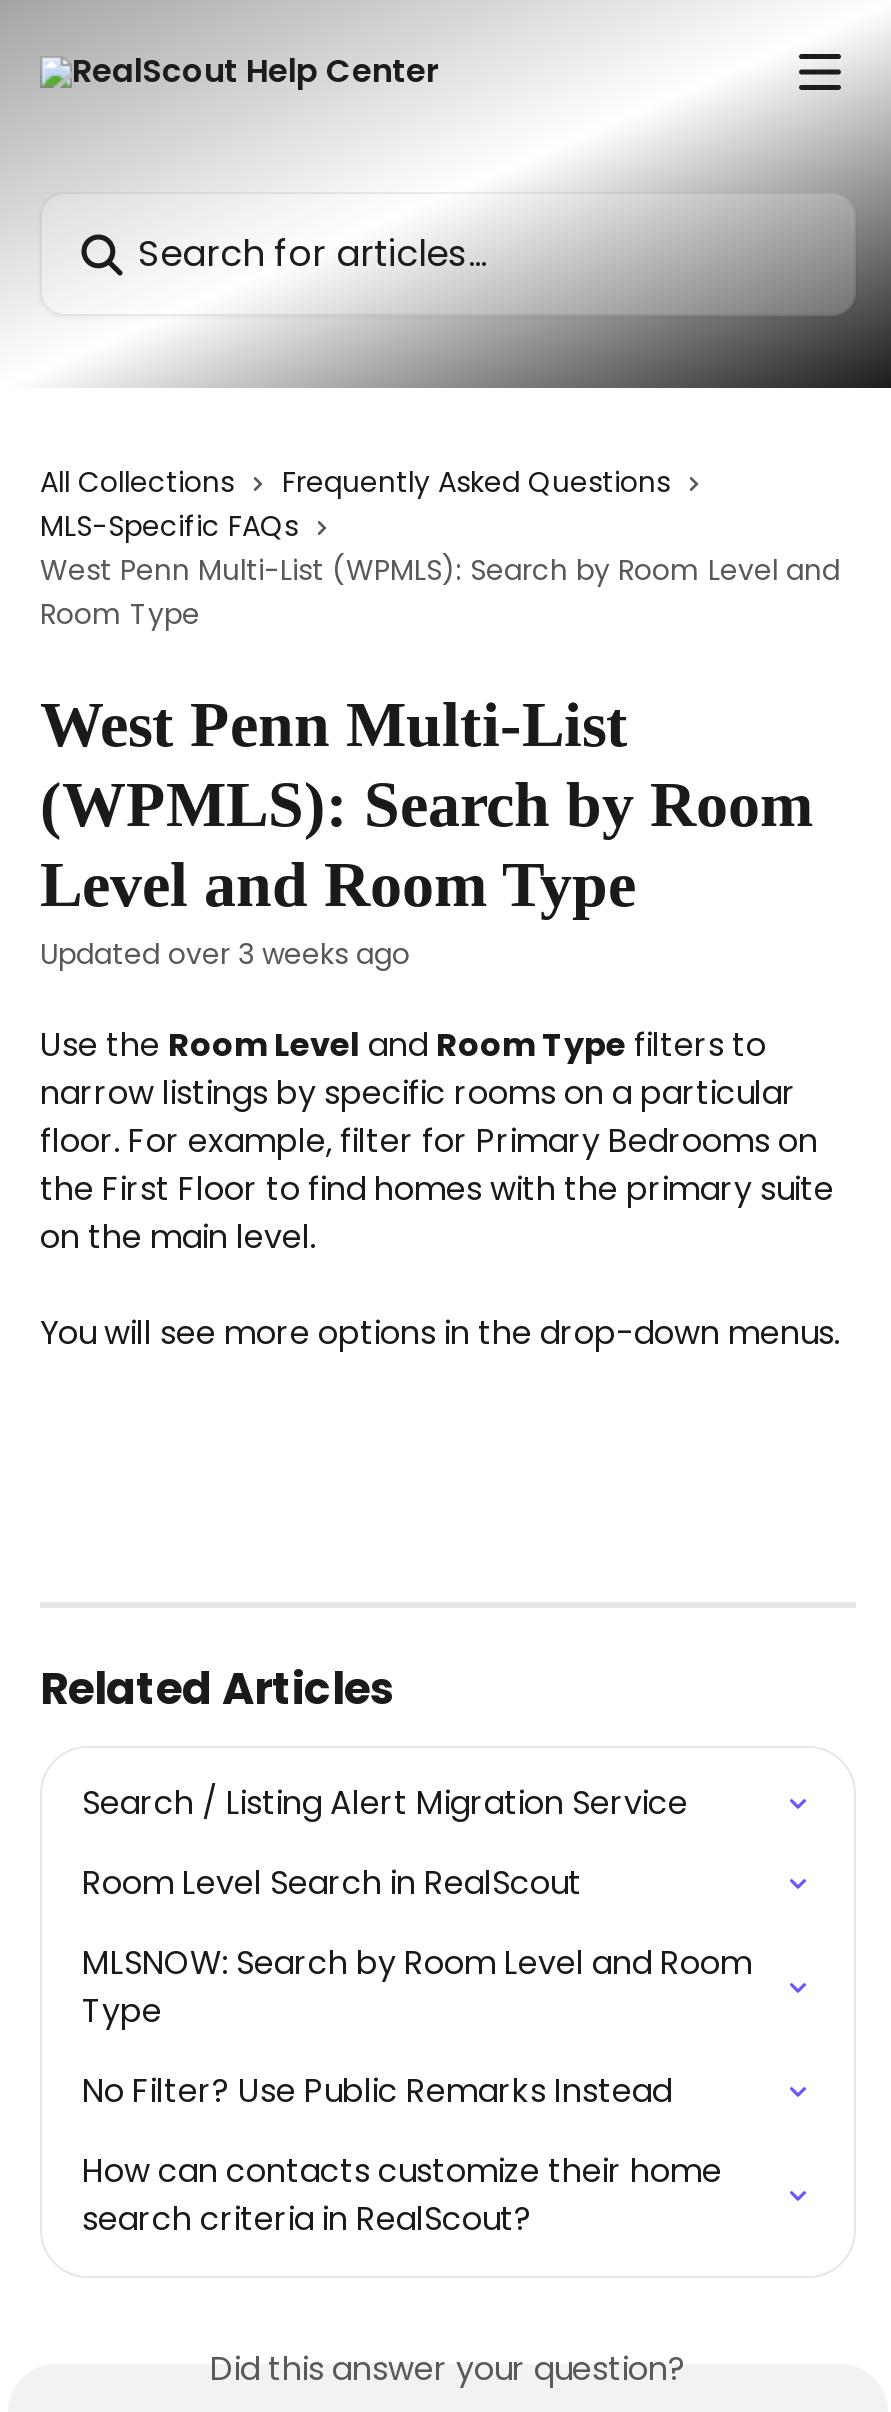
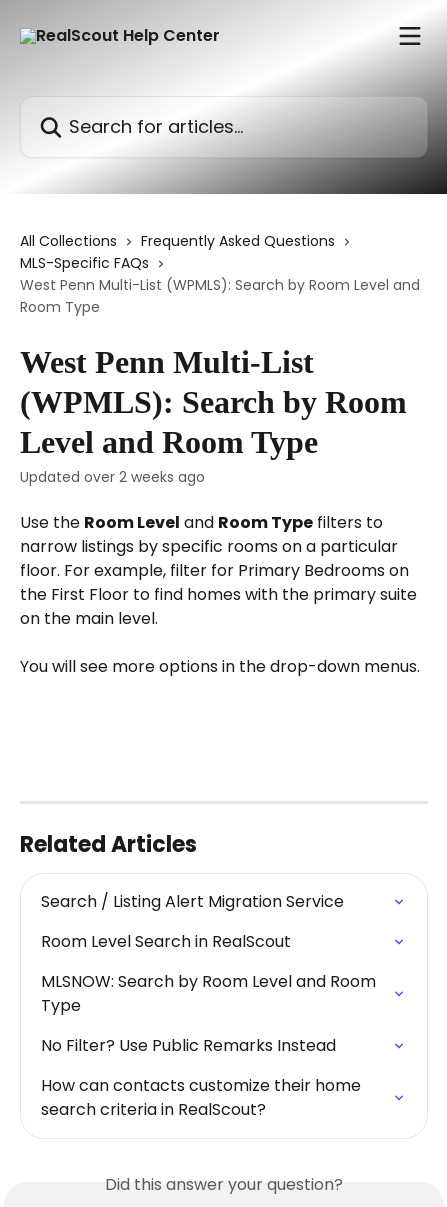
[40,934,410,974] Updated over 3 weeks ago -> [20,467,205,487] Updated over 2 weeks ago

